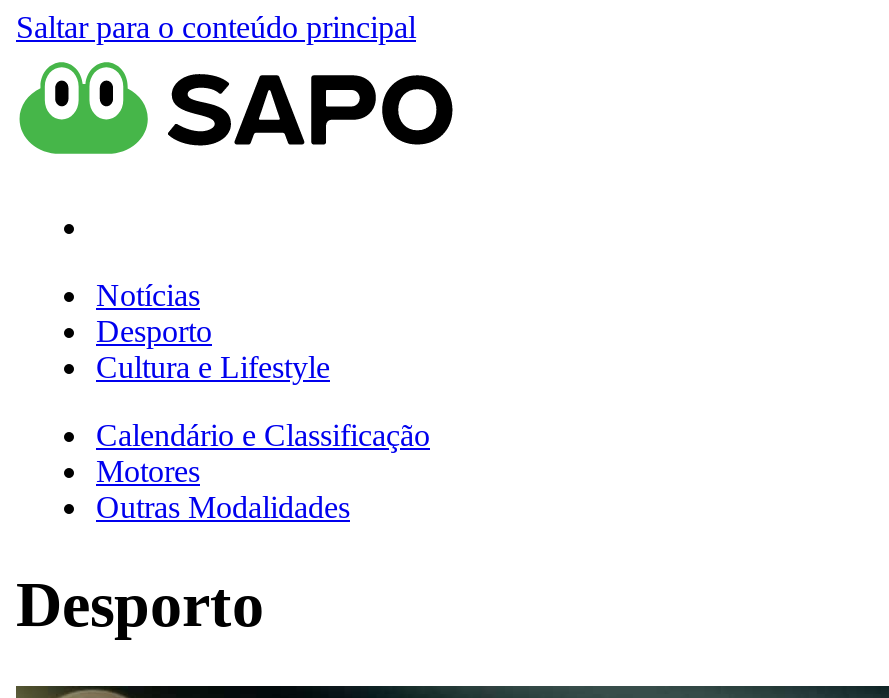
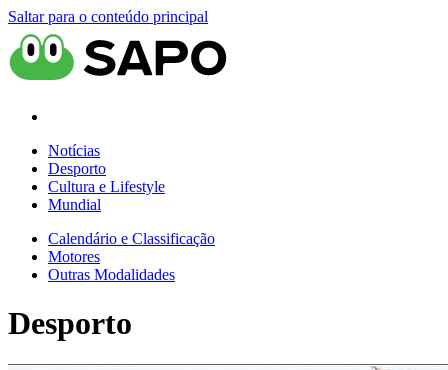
none -> [48,196,101,213] Mundial

